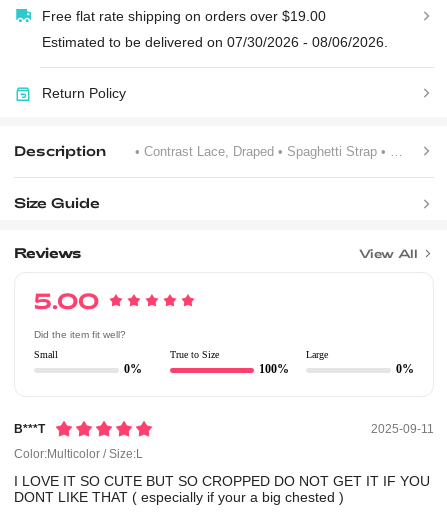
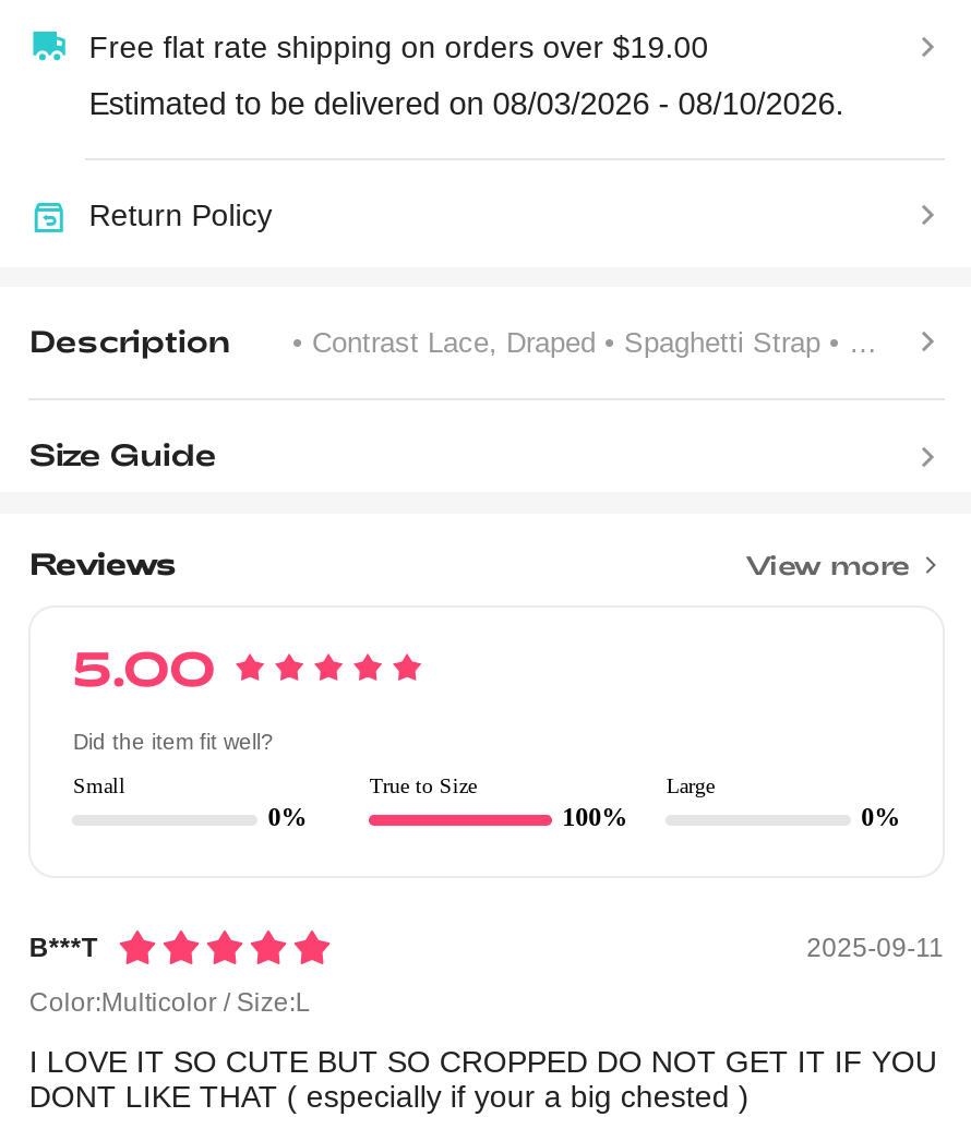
[42,34,388,50] Estimated to be delivered on 07/30/2026 - 08/06/2026. -> [89,86,844,121] Estimated to be delivered on 08/03/2026 - 08/10/2026.
[359,246,418,260] View All -> [746,548,909,578] View more

